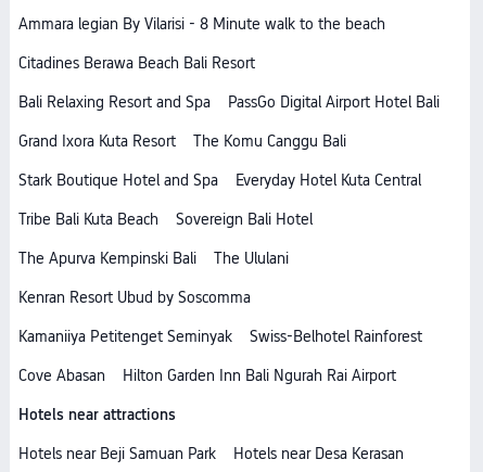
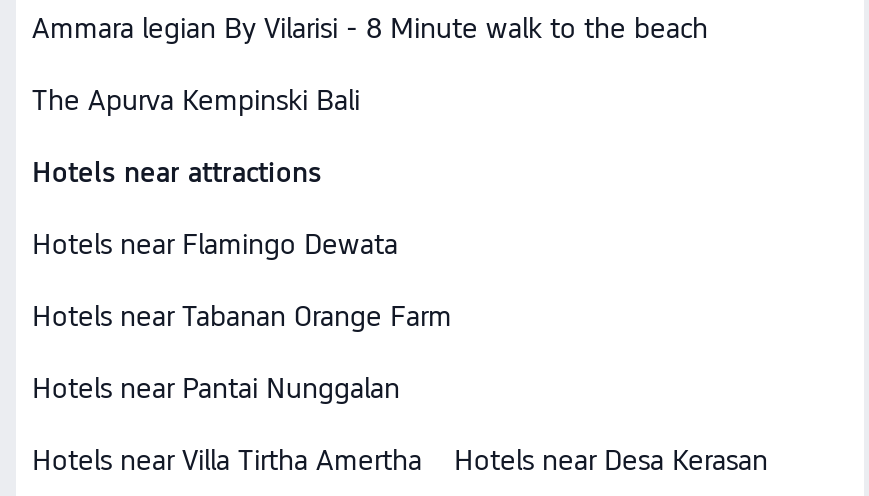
[18,54,440,228] Citadines Berawa Beach Bali Resort | Bali Relaxing Resort and Spa | PassGo Digital Airport Hotel Bali | Grand Ixora Kuta Resort | The Komu Canggu Bali | Stark Boutique Hotel and Spa | Everyday Hotel Kuta Central | Tribe Bali Kuta Beach | Sovereign Bali Hotel -> none
[18,250,422,384] The Ululani | Kenran Resort Ubud by Soscomma | Kamaniiya Petitenget Seminyak | Swiss-Belhotel Rainforest | Cove Abasan | Hilton Garden Inn Bali Ngurah Rai Airport -> none
moved [18,406,176,423] -> [32,156,322,188]: Hotels near attractions
[18,445,216,462] Hotels near Beji Samuan Park -> [32,228,452,476] Hotels near Flamingo Dewata | Hotels near Tabanan Orange Farm | Hotels near Pantai Nunggalan | Hotels near Villa Tirtha Amertha

